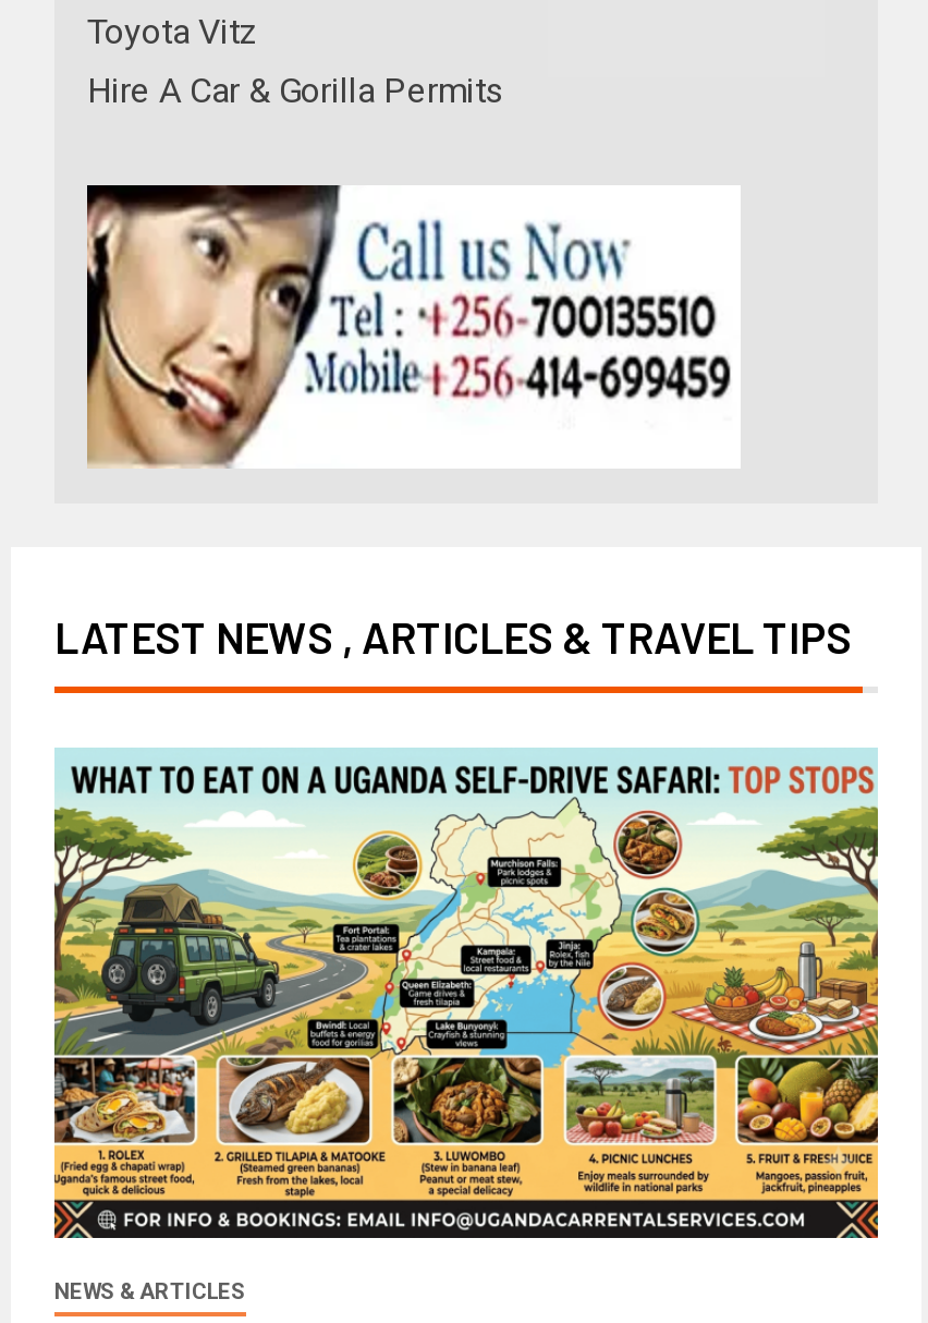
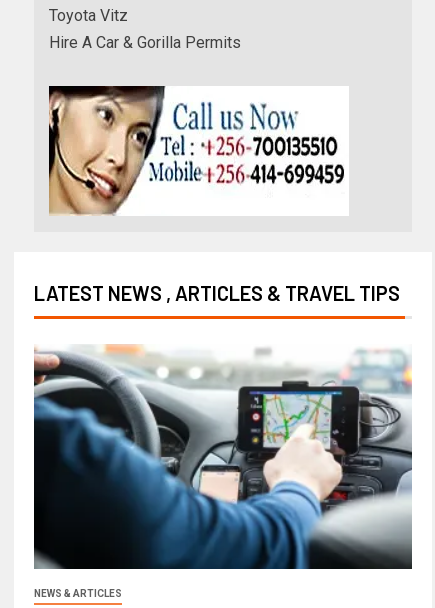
[52,748,880,1240] [image] -> [33,344,413,570] [image]

